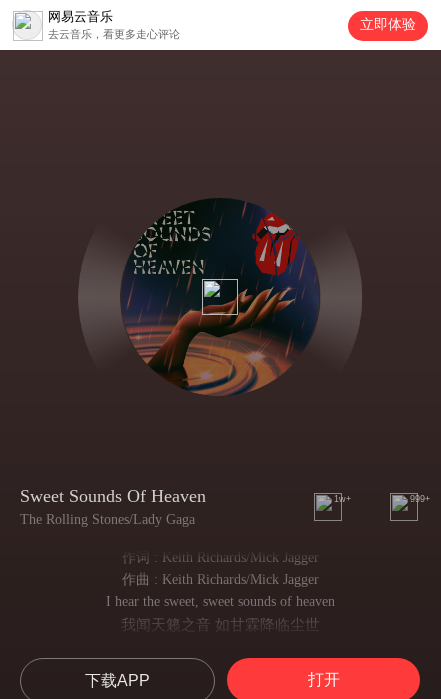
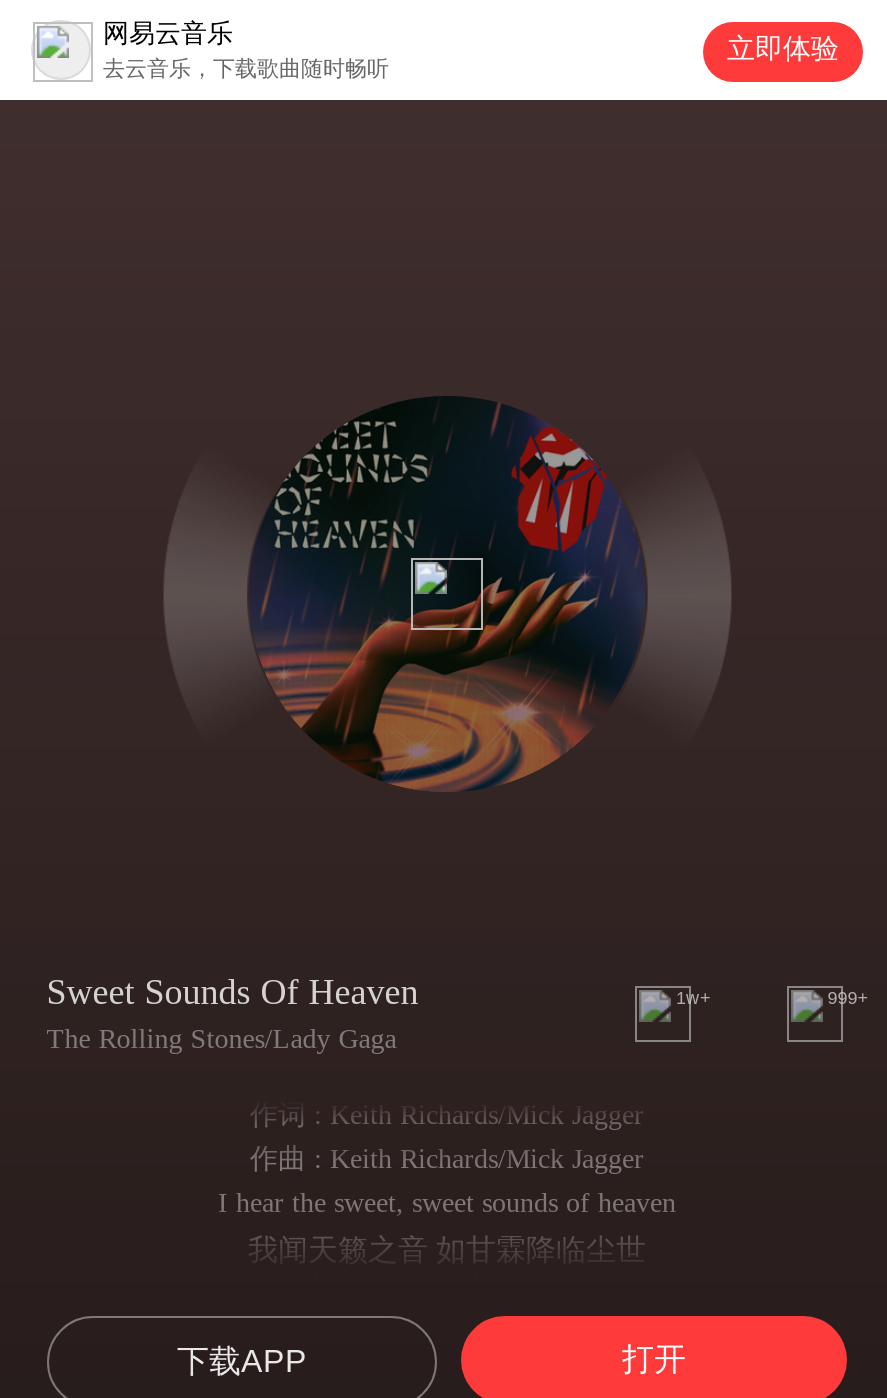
[48,28,180,40] 去云音乐，看更多走心评论 -> [103,56,389,80] 去云音乐，下载歌曲随时畅听

